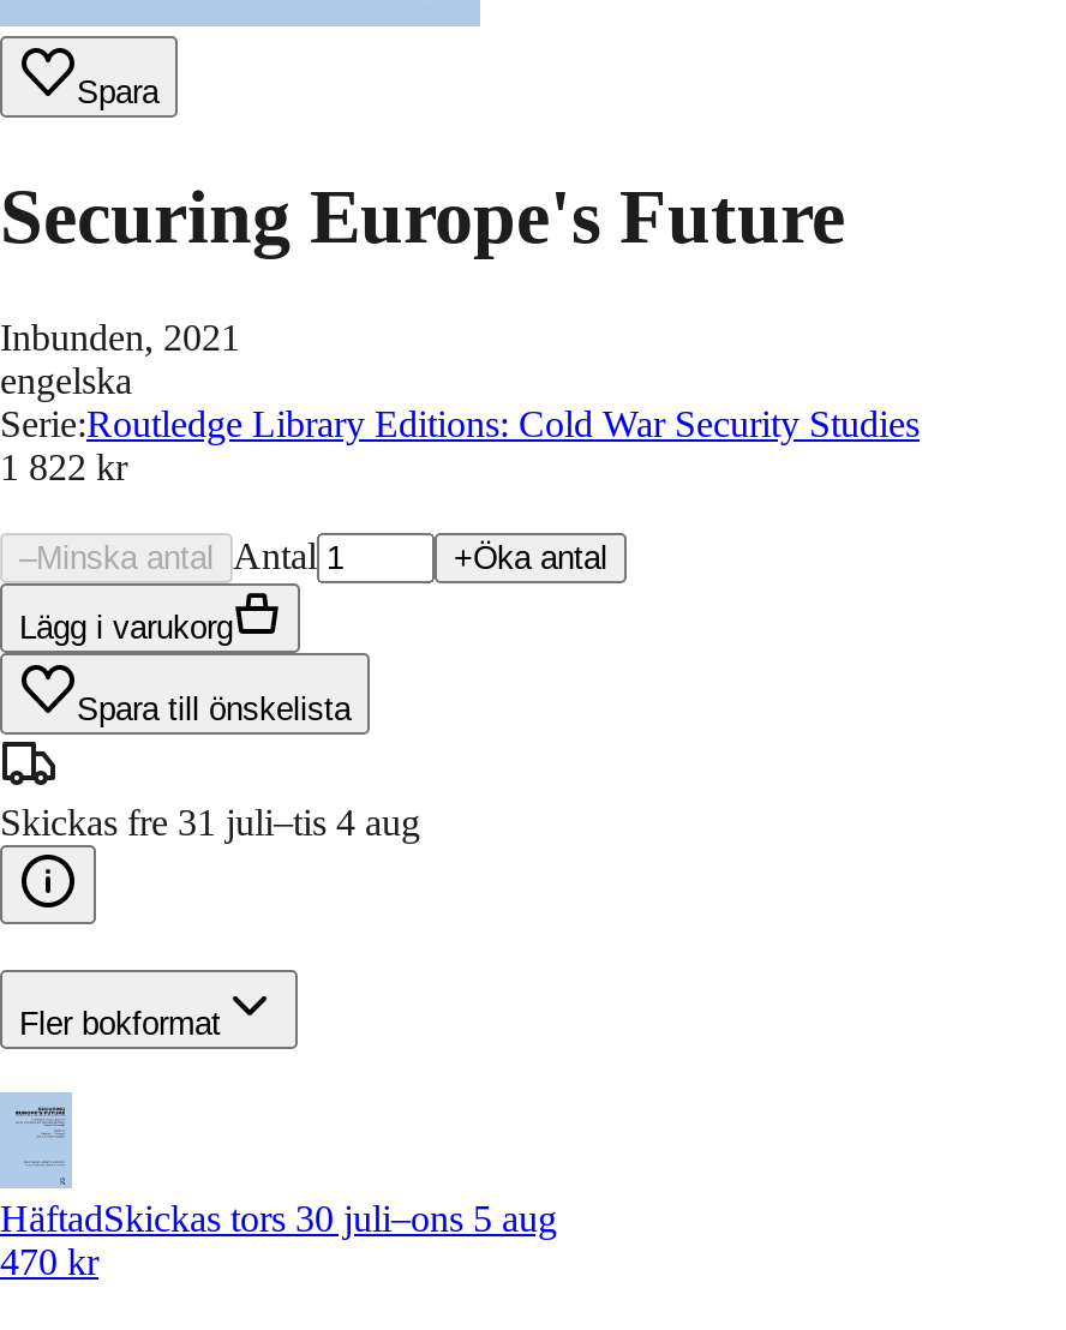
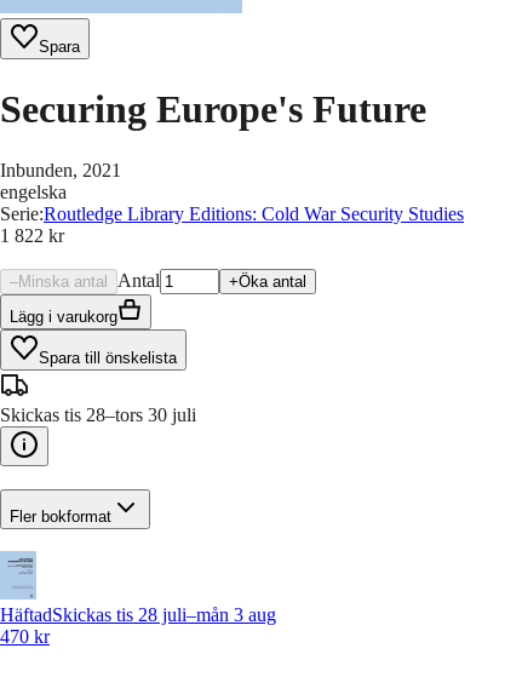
[0,802,420,842] Skickas fre 31 juli–tis 4 aug -> [0,404,196,425] Skickas tis 28–tors 30 juli
[0,1199,557,1239] HäftadSkickas tors 30 juli–ons 5 aug -> [0,605,276,625] HäftadSkickas tis 28 juli–mån 3 aug

